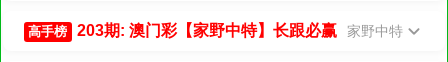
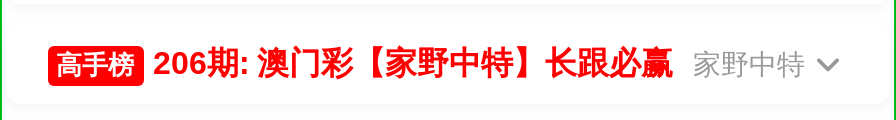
[76,22,336,39] 203期: 澳门彩【家野中特】长跟必赢 -> [153,45,673,79] 206期: 澳门彩【家野中特】长跟必赢

